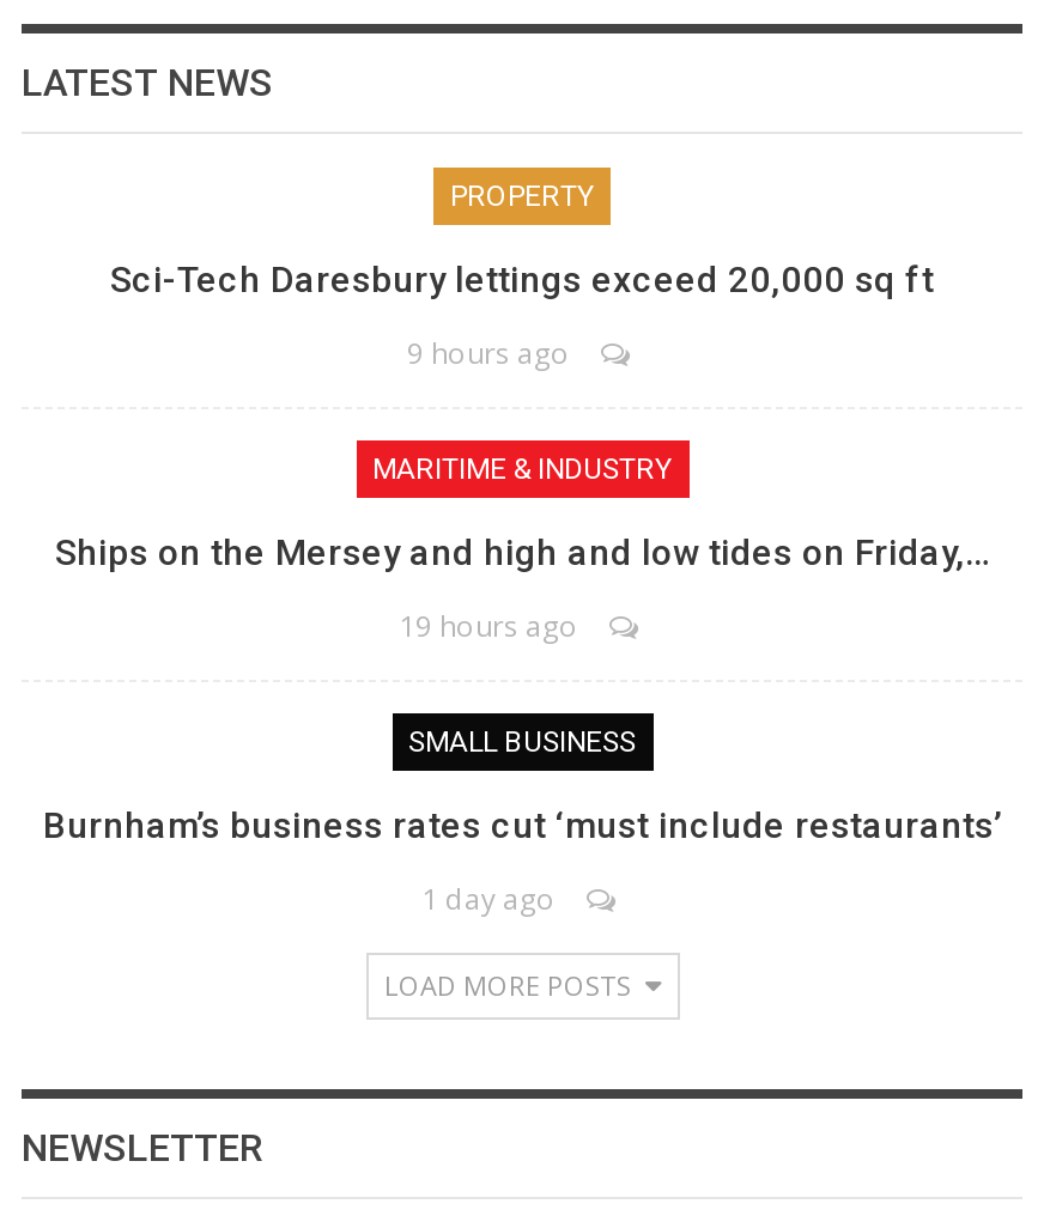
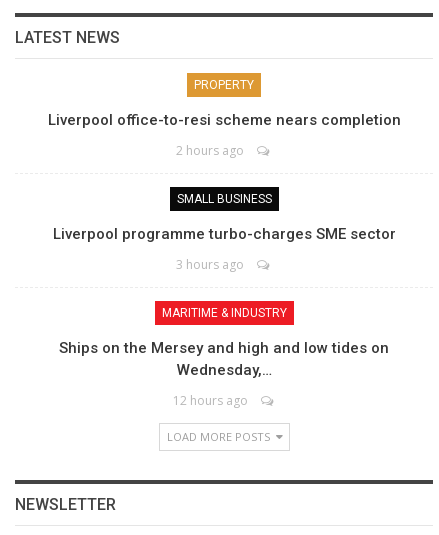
[55,258,989,646] Sci-Tech Daresbury lettings exceed 20,000 sq ft | 9 hours ago | Ships on the Mersey and high and low tides on Friday,… | 19 hours ago -> [47,111,400,159] Liverpool office-to-resi scheme nears completion | 2 hours ago
moved [372,452,672,485] -> [161,306,286,320]: MARITIME & INDUSTRY
moved [408,725,636,758] -> [176,192,271,206]: SMALL BUSINESS
[43,804,1001,918] Burnham’s business rates cut ‘must include restaurants’ | 1 day ago -> [52,225,395,409] Liverpool programme turbo-charges SME sector | 3 hours ago | Ships on the Mersey and high and low tides on | Wednesday,… | 12 hours ago

